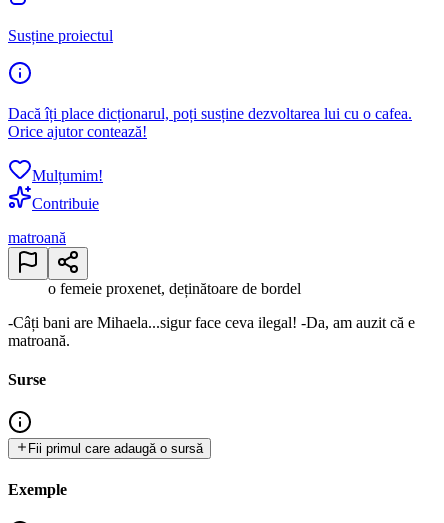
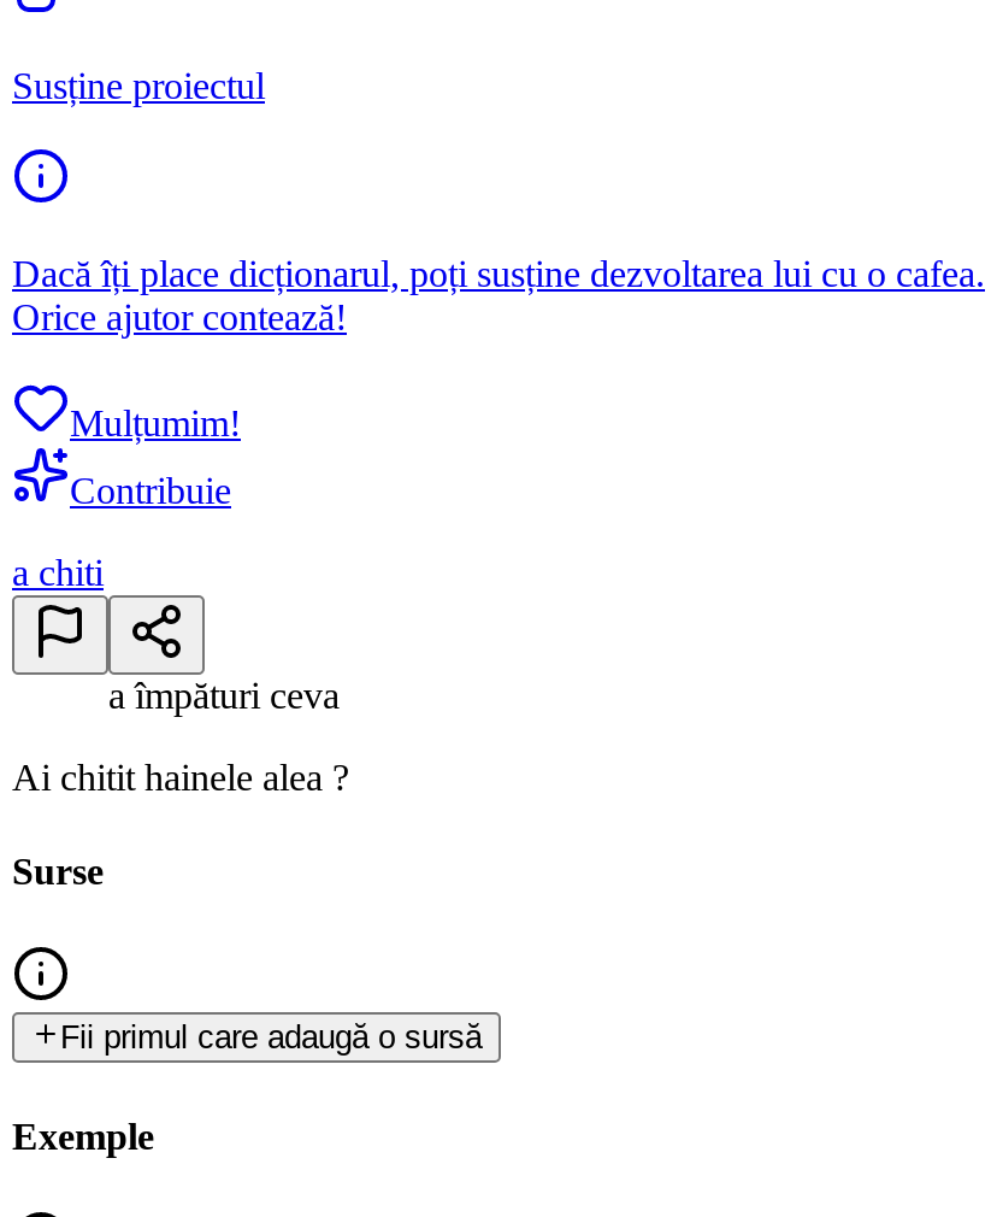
[8,229,66,246] matroană -> [12,551,104,592] a chiti
[48,280,301,297] o femeie proxenet, deținătoare de bordel -> [108,674,340,715] a împături ceva
[8,314,415,349] -Câți bani are Mihaela...sigur face ceva ilegal! -Da, am auzit că e | matroană. -> [12,756,349,797] Ai chitit hainele alea ?

